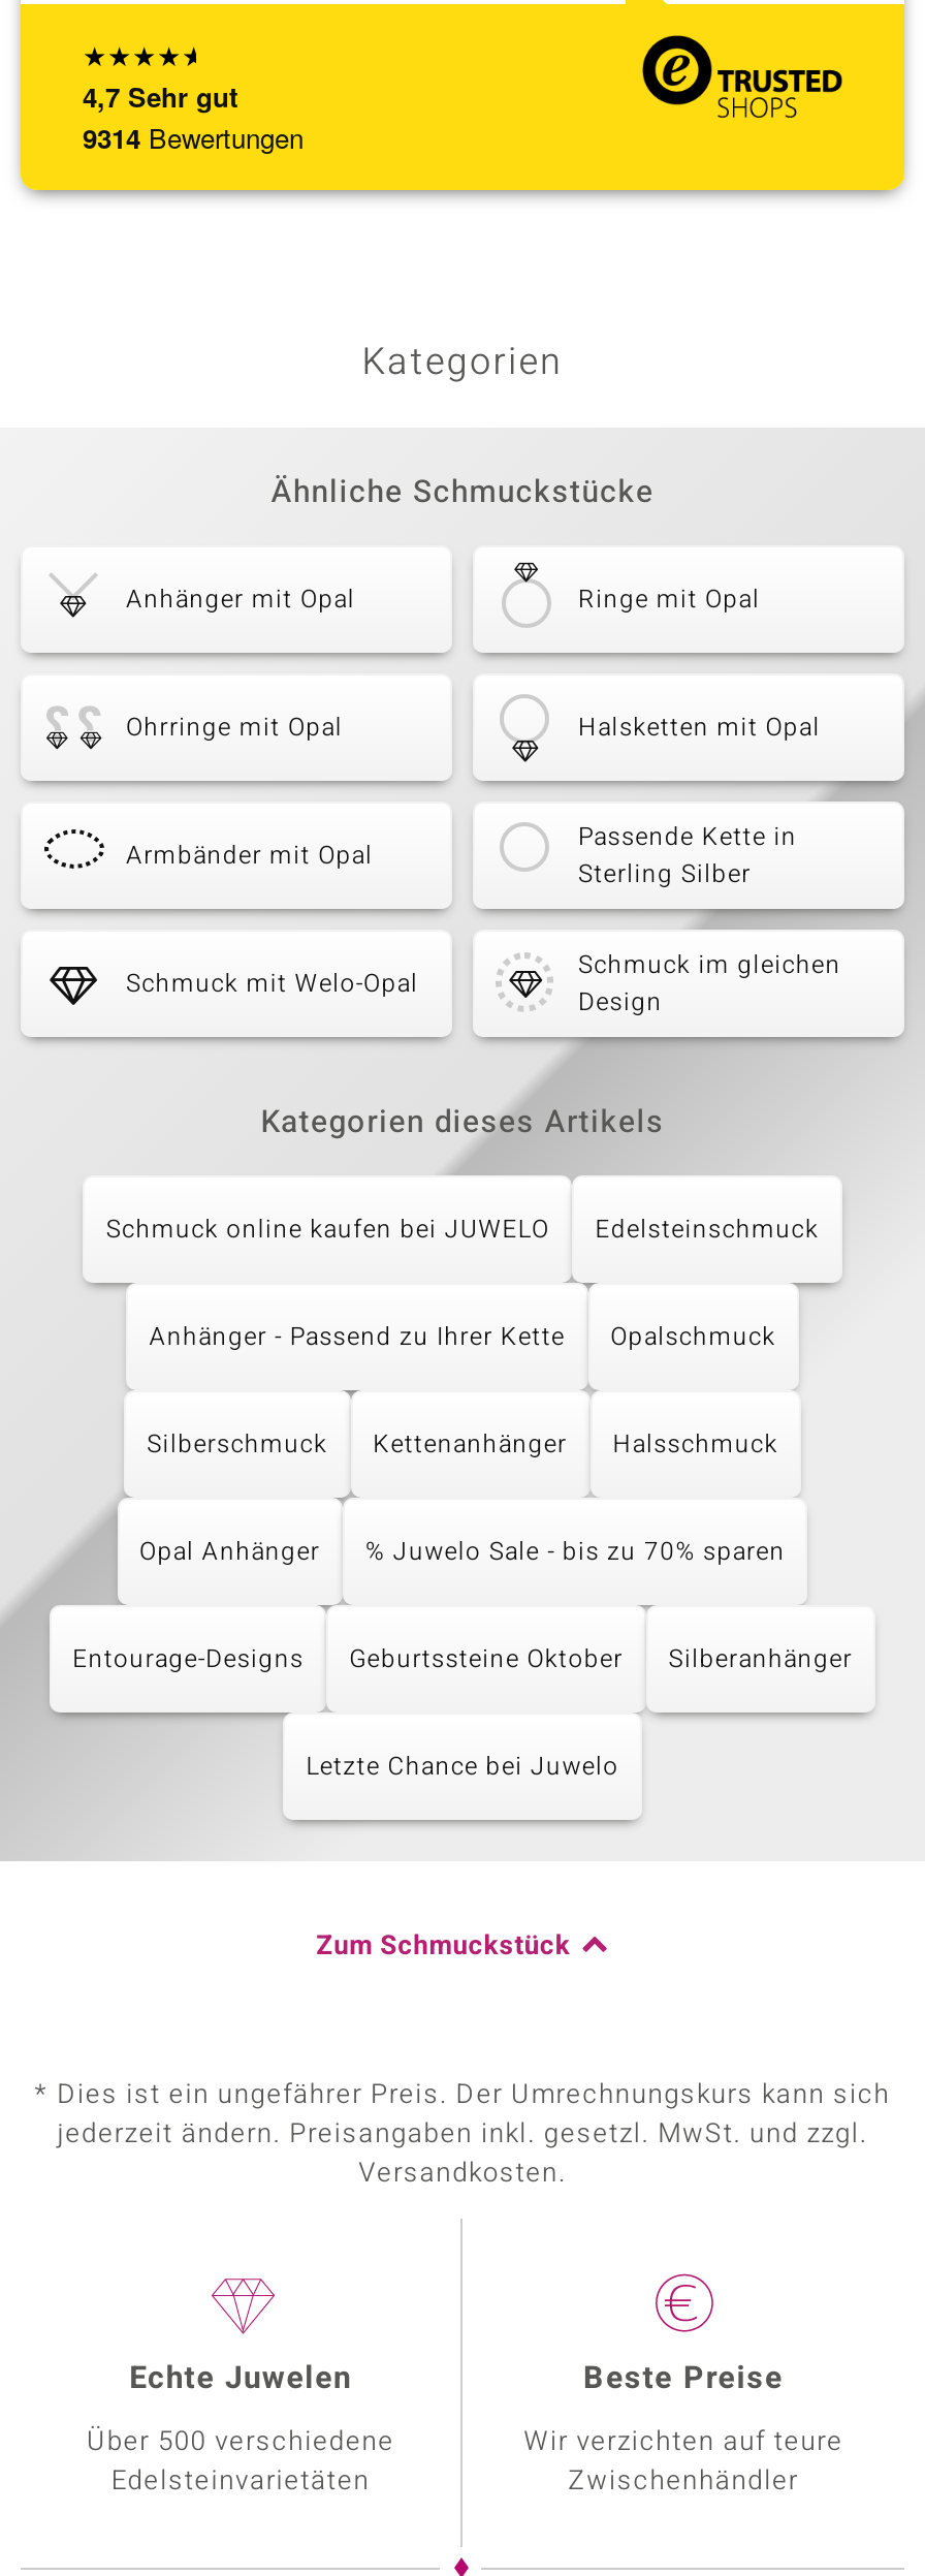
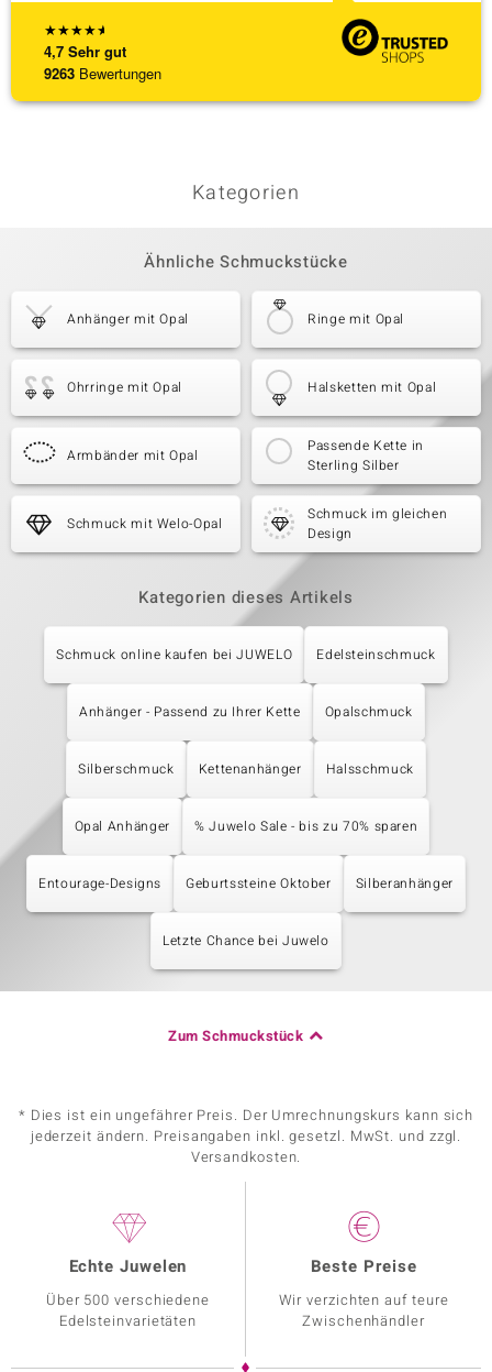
[83,118,304,157] 9314 Bewertungen -> [44,63,161,84] 9263 Bewertungen

